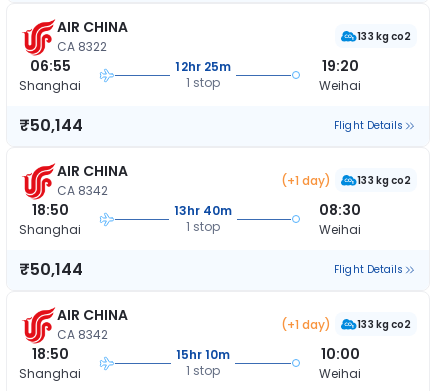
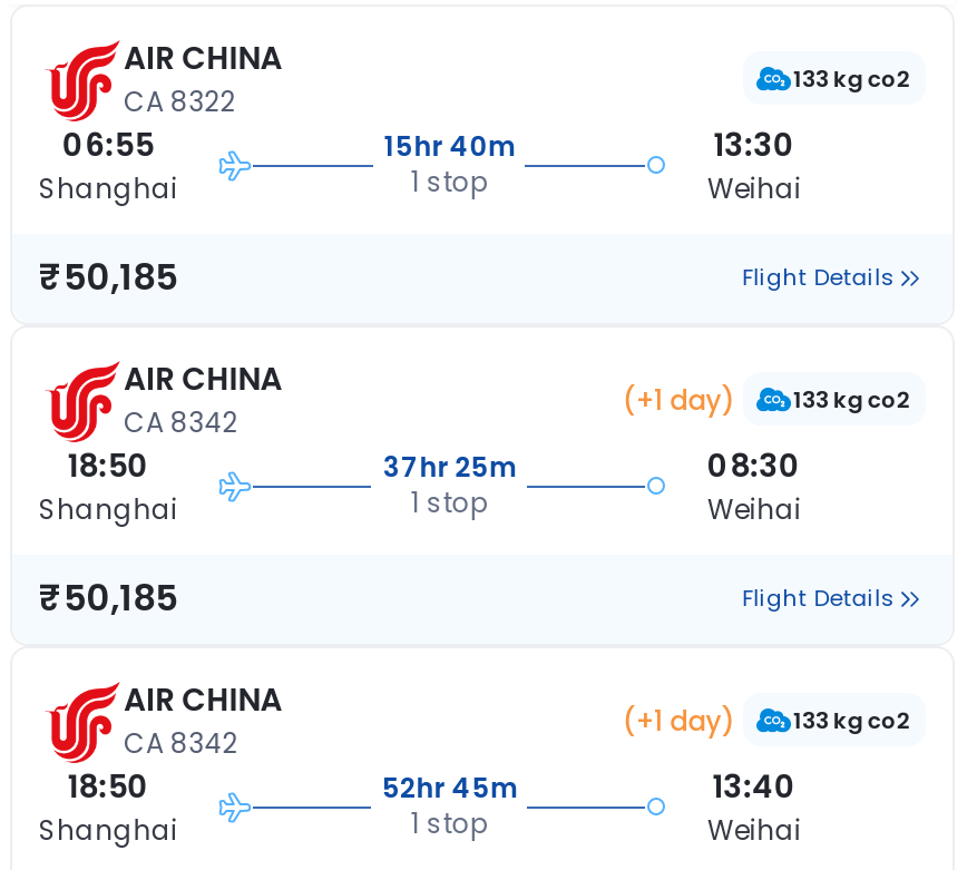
[175,58,231,75] 12hr 25m -> [384,127,515,165] 15hr 40m
[321,56,359,76] 19:20 -> [713,123,796,168] 13:30
[19,114,83,137] ₹50,144 -> [39,252,178,303] ₹50,185
[174,202,232,219] 13hr 40m -> [383,448,516,486] 37hr 25m
[19,258,83,281] ₹50,144 -> [39,573,178,624] ₹50,185
[176,346,230,363] 15hr 10m -> [382,769,517,807] 52hr 45m
[320,344,360,364] 10:00 -> [712,765,797,809] 13:40

